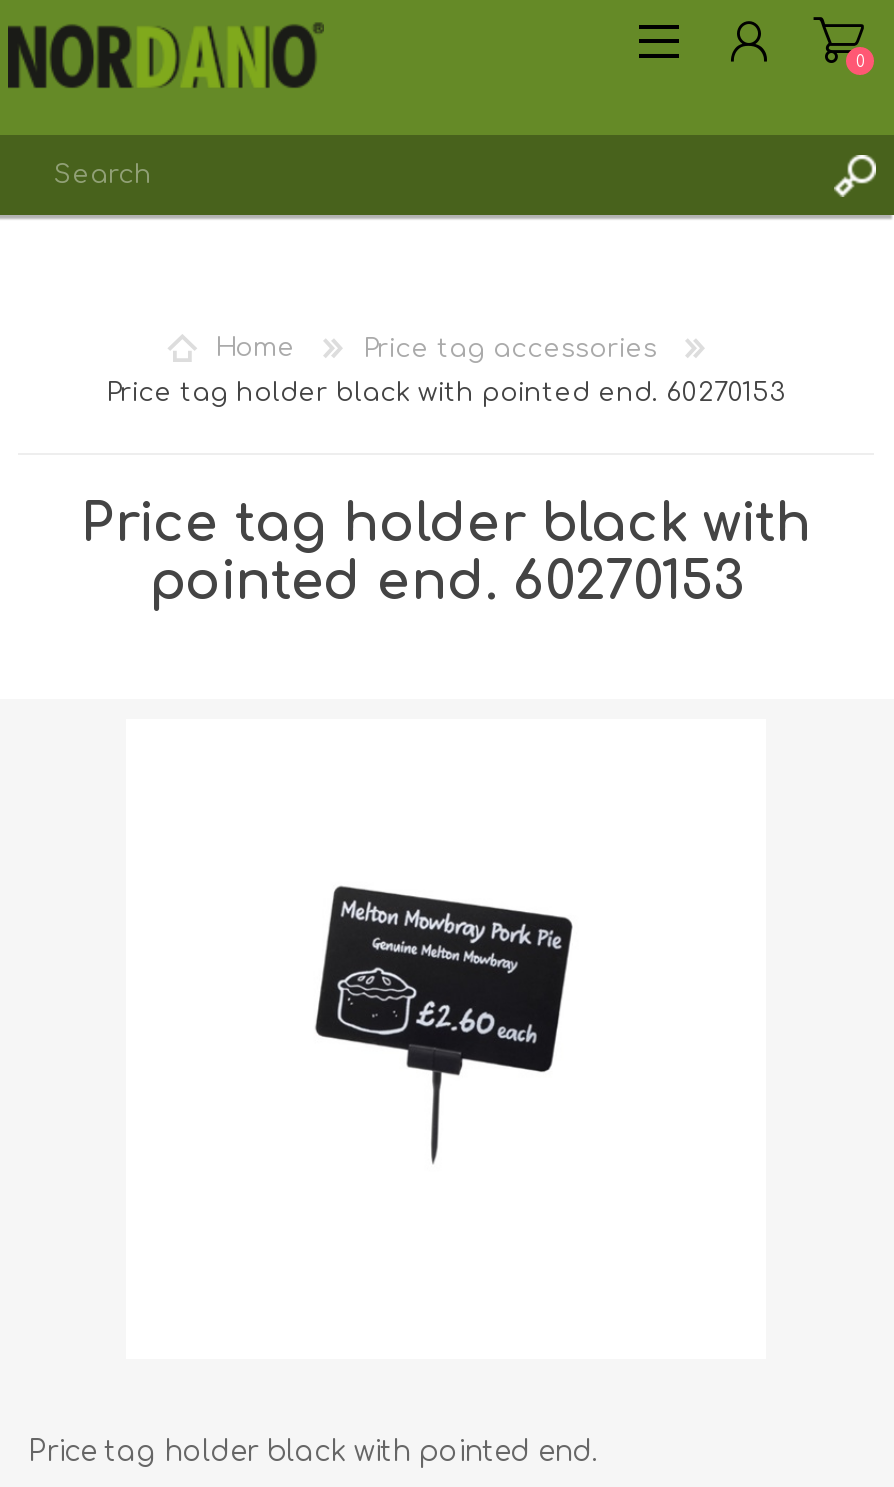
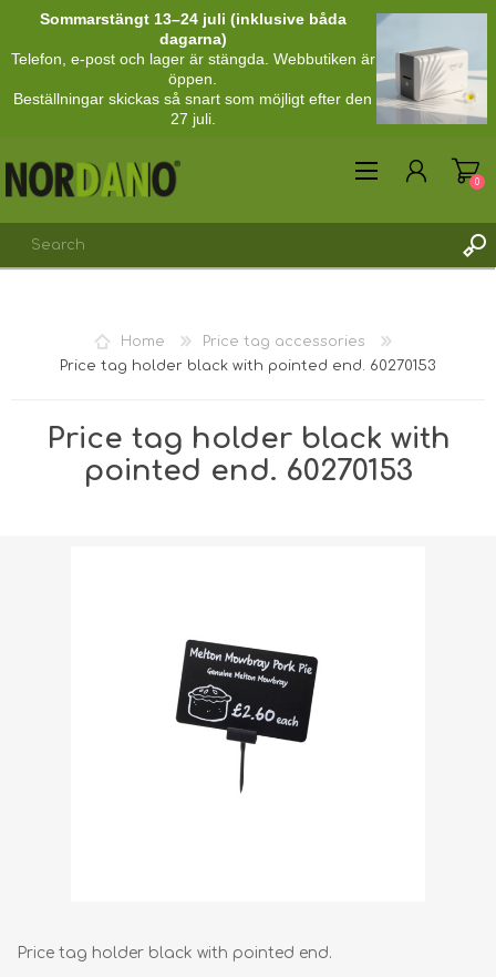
none -> [11,10,488,128] [image] | Sommarstängt 13–24 juli (inklusive båda | dagarna) | Telefon, e-post och lager är stängda. Webbutiken är | öppen. | Beställningar skickas så snart som möjligt efter den | 27 juli.

